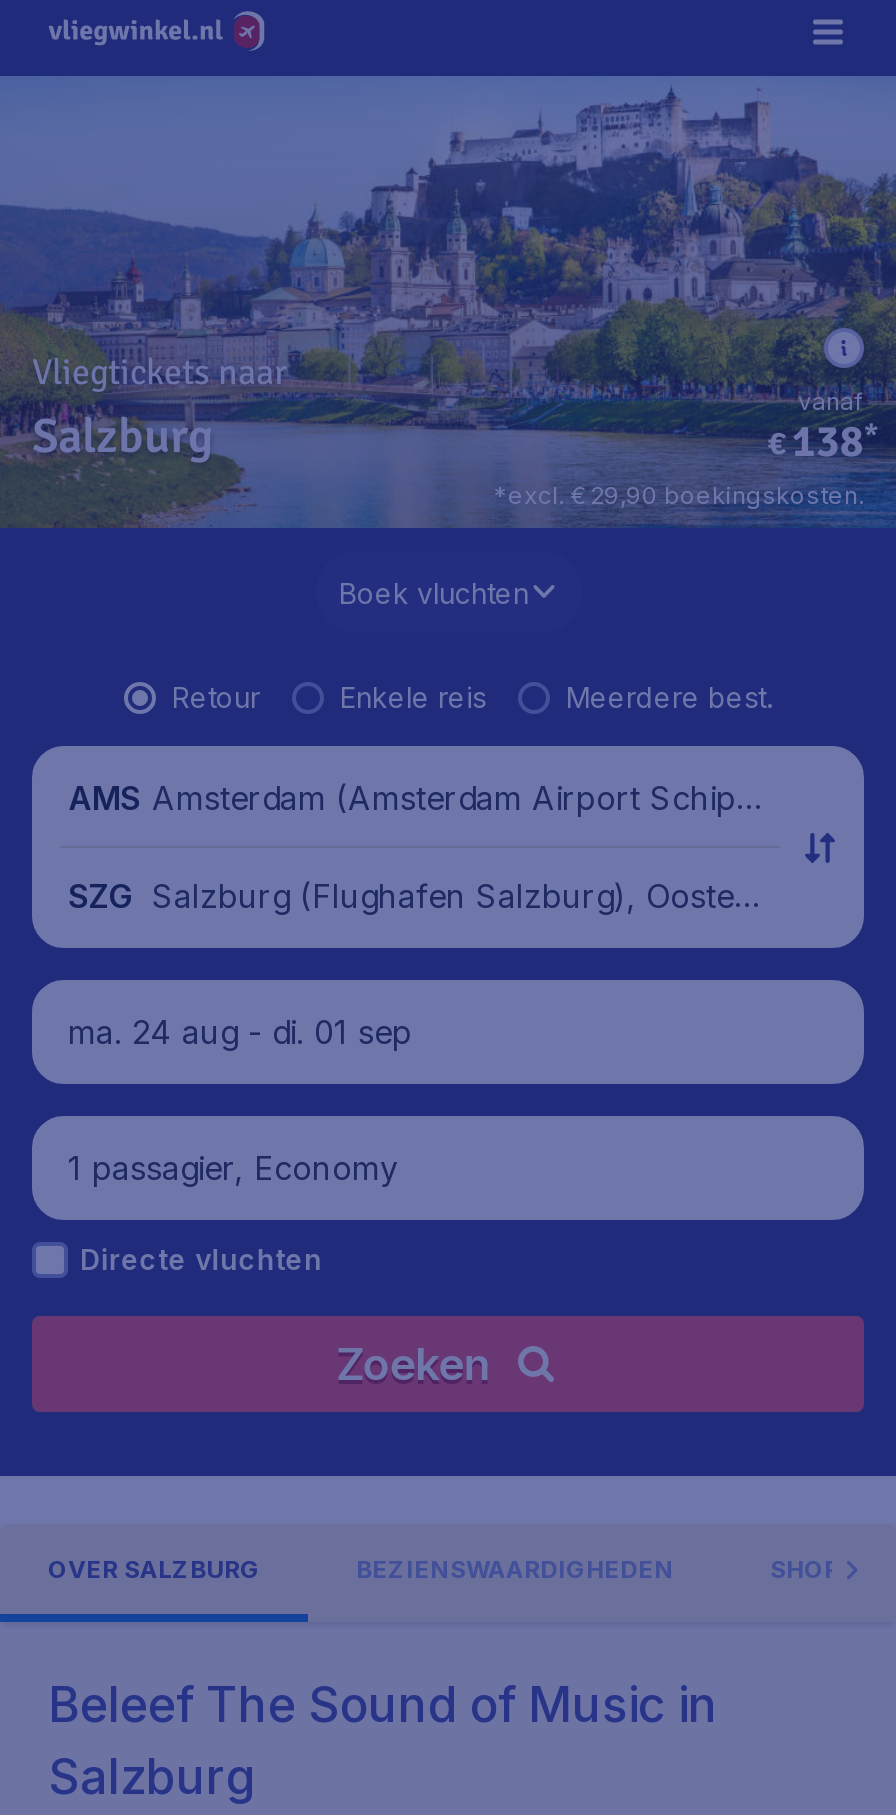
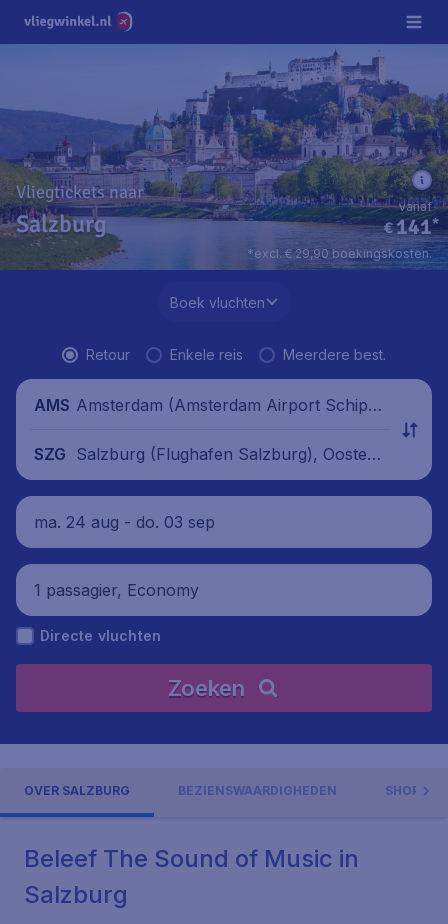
[768,414,878,468] € 138* -> [384,213,439,240] € 141*
[68,1011,412,1051] ma. 24 aug - di. 01 sep -> [34,511,215,531] ma. 24 aug - do. 03 sep

